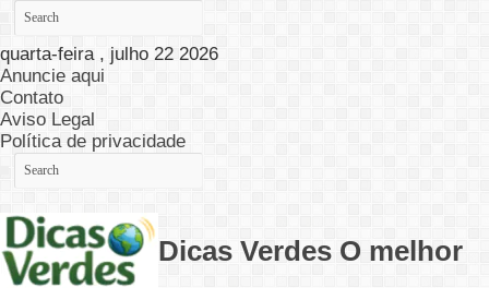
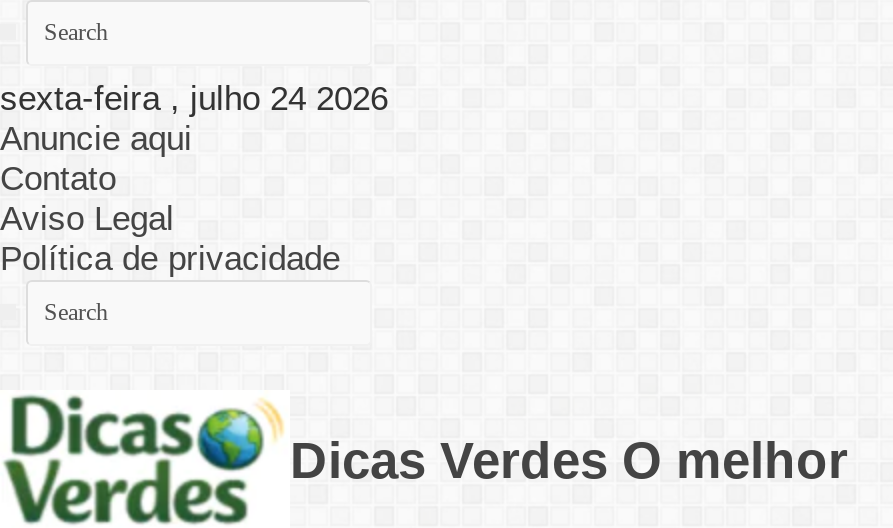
[0,44,218,64] quarta-feira , julho 22 2026 -> [0,80,388,118] sexta-feira , julho 24 2026

